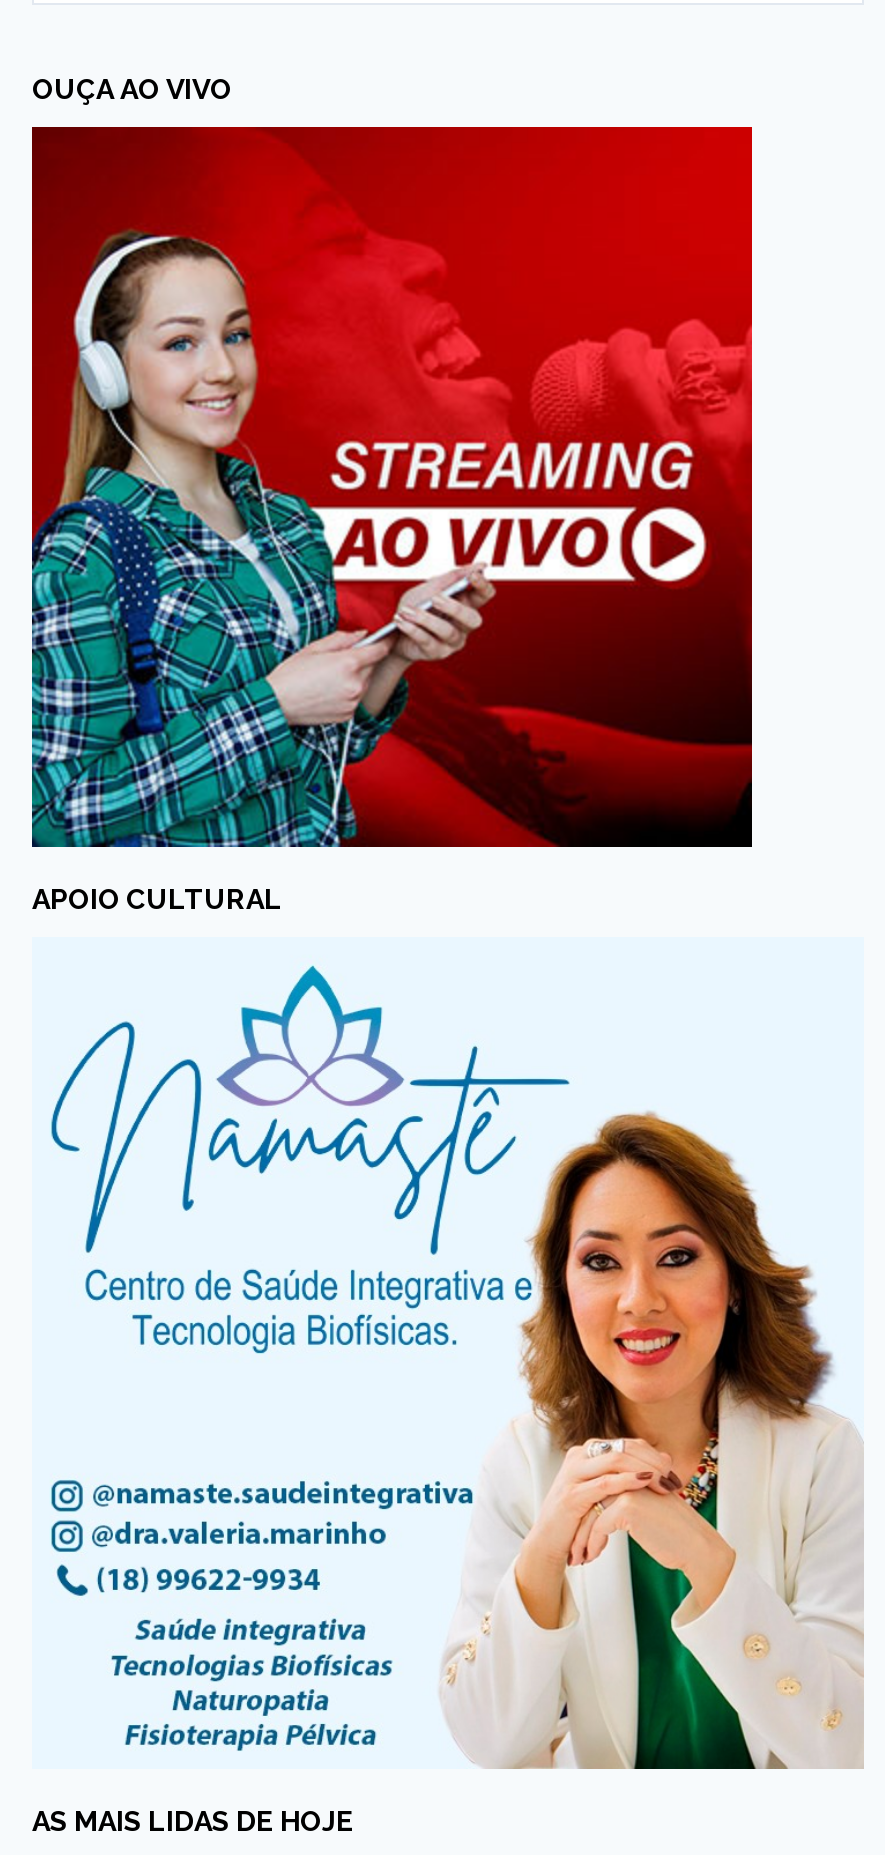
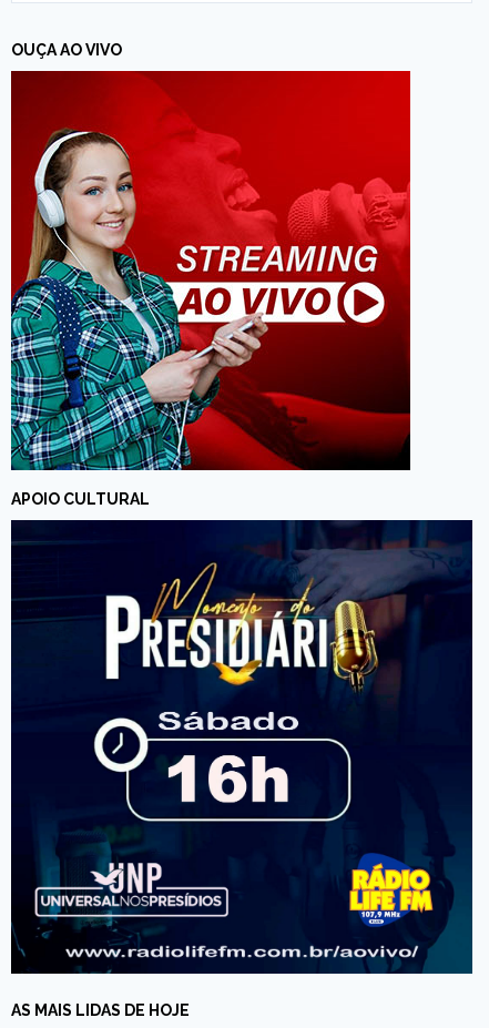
[32,937,864,1771] [image] -> [10,519,473,981] [image]

